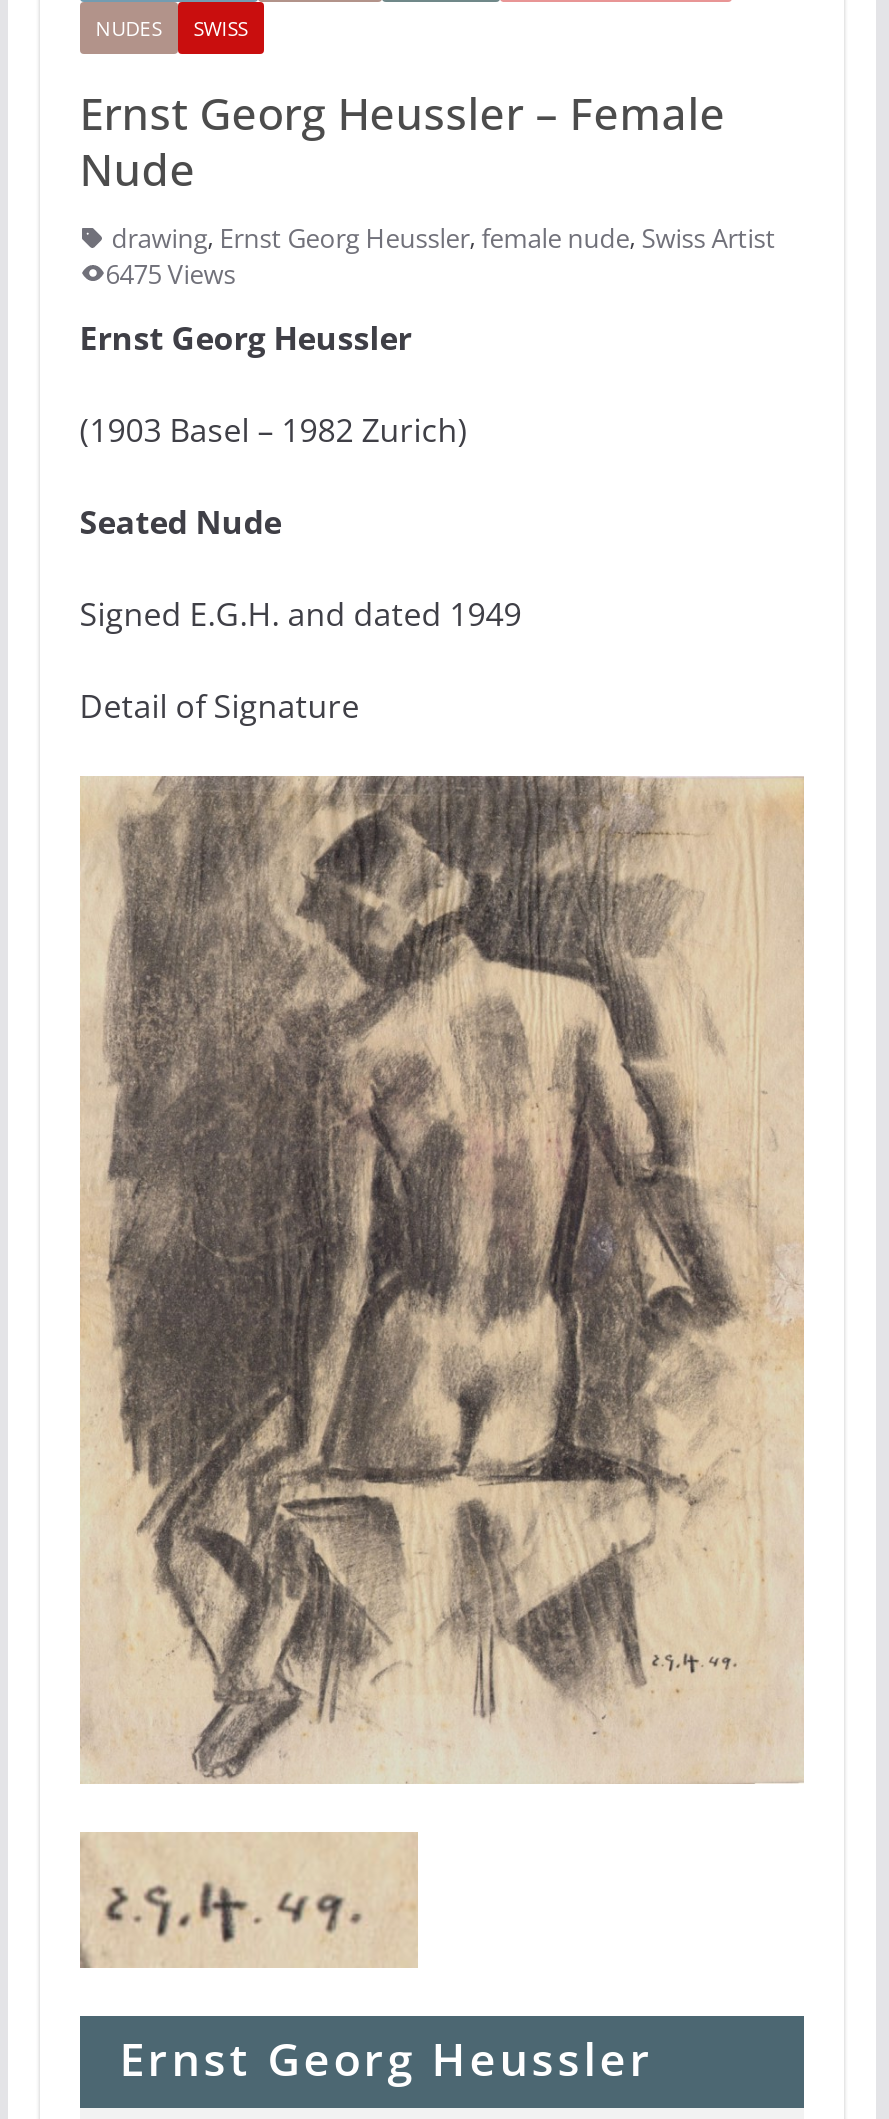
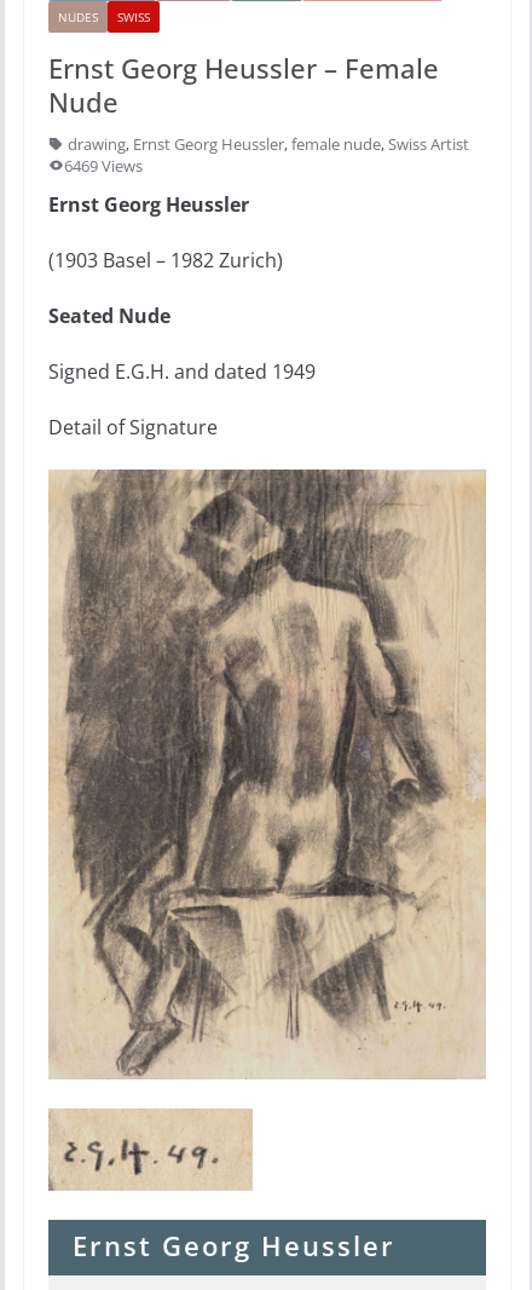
[105,256,235,292] 6475 Views -> [64,155,142,176] 6469 Views

